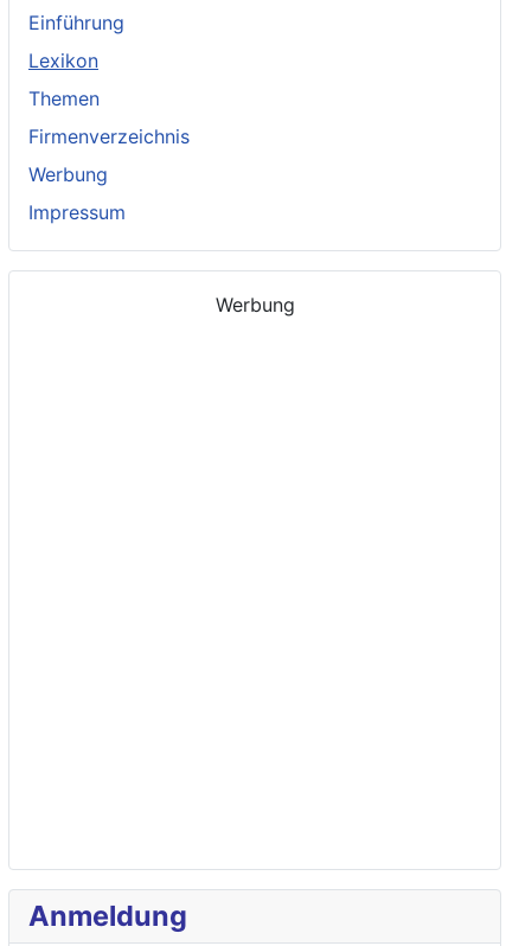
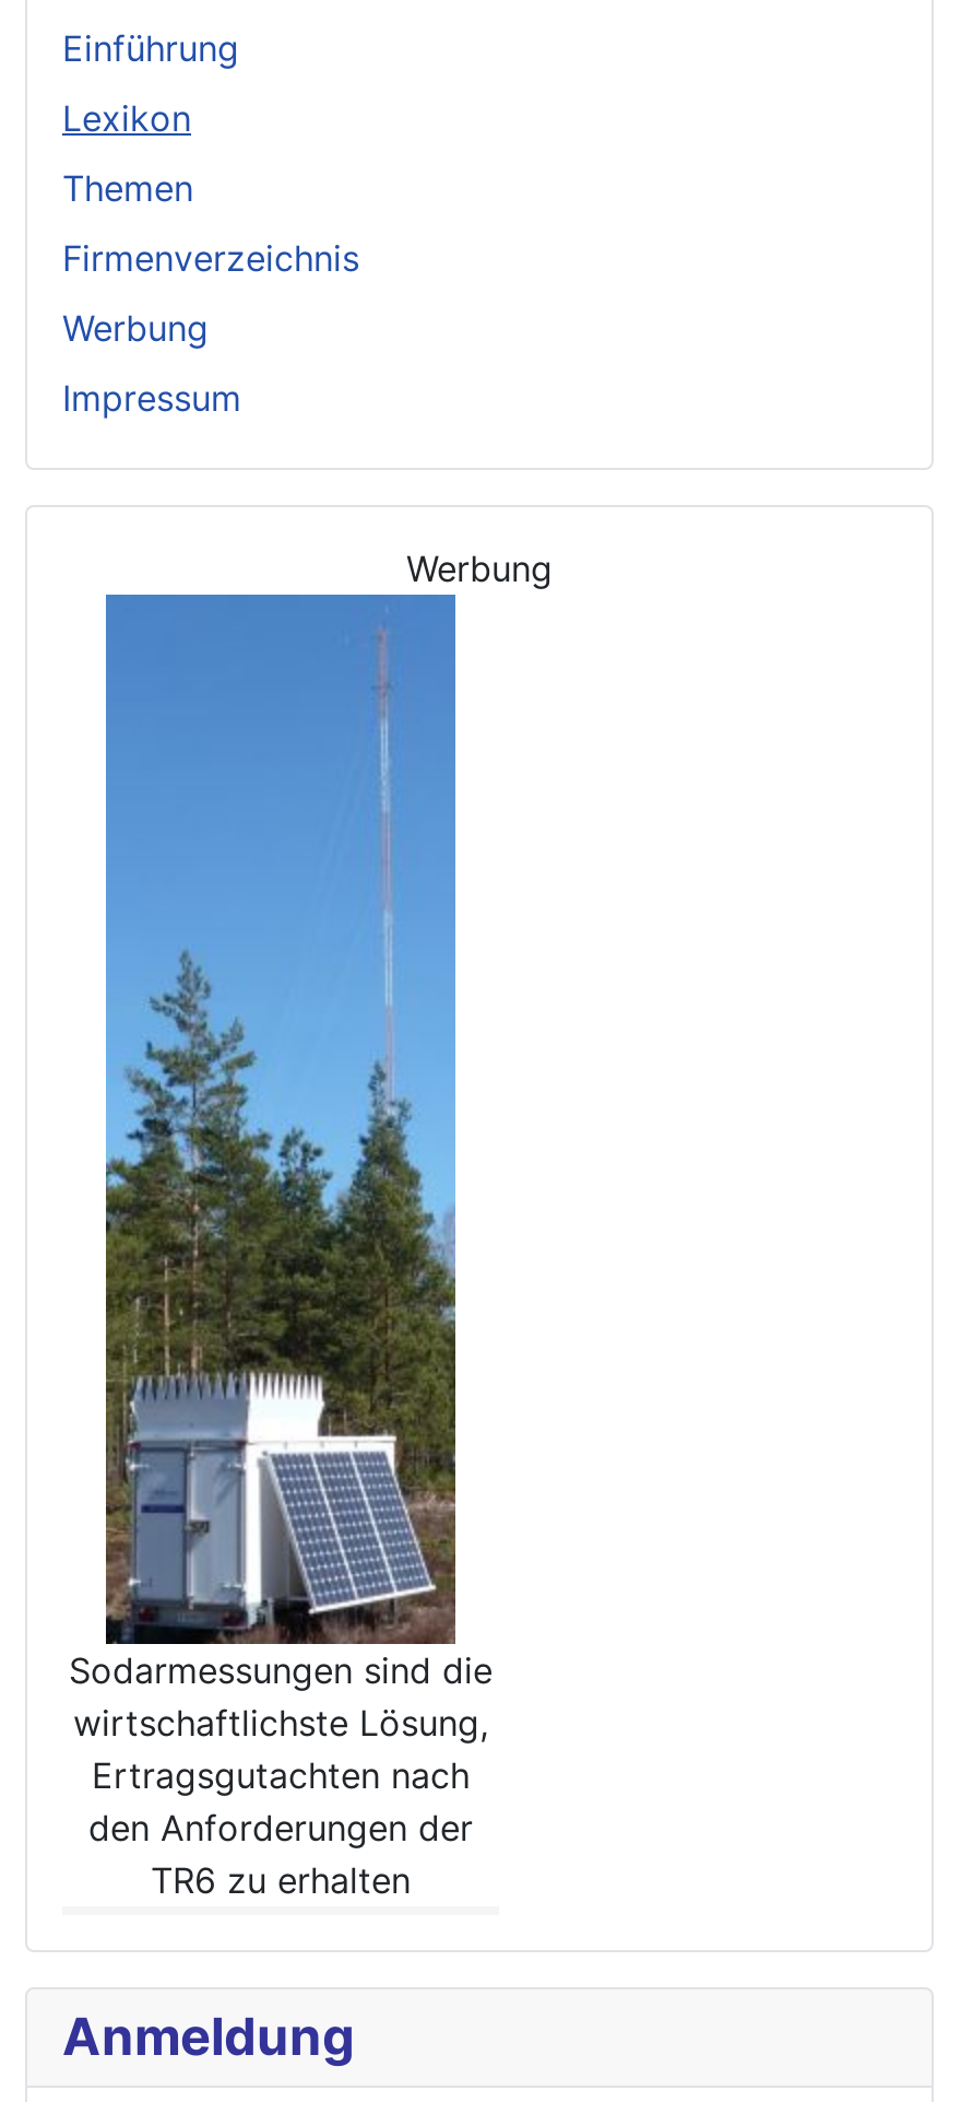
none -> [69,592,493,1902] [image] | Sodarmessungen sind die | wirtschaftlichste Lösung, | Ertragsgutachten nach | den Anforderungen der | TR6 zu erhalten

